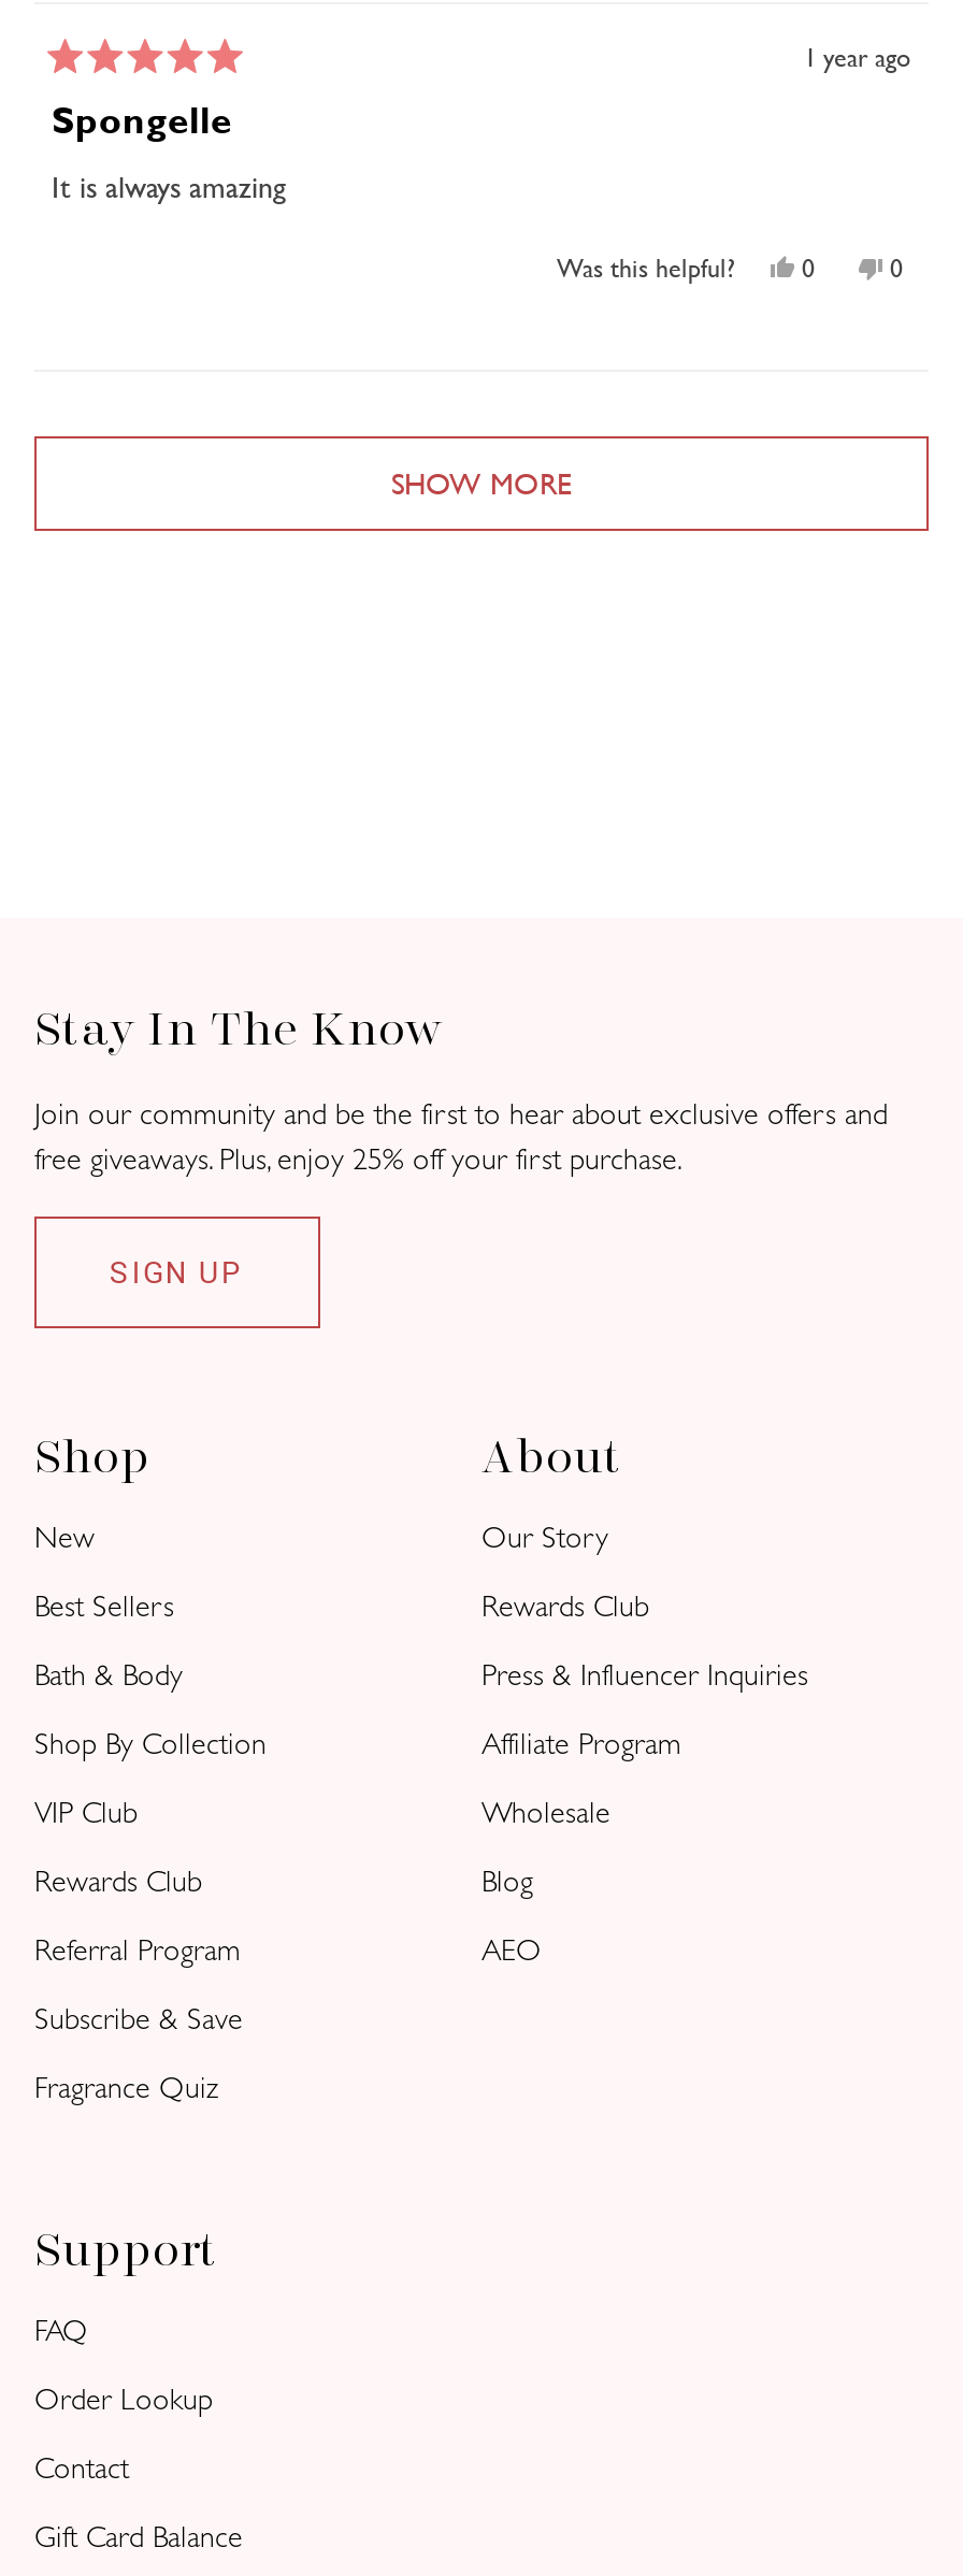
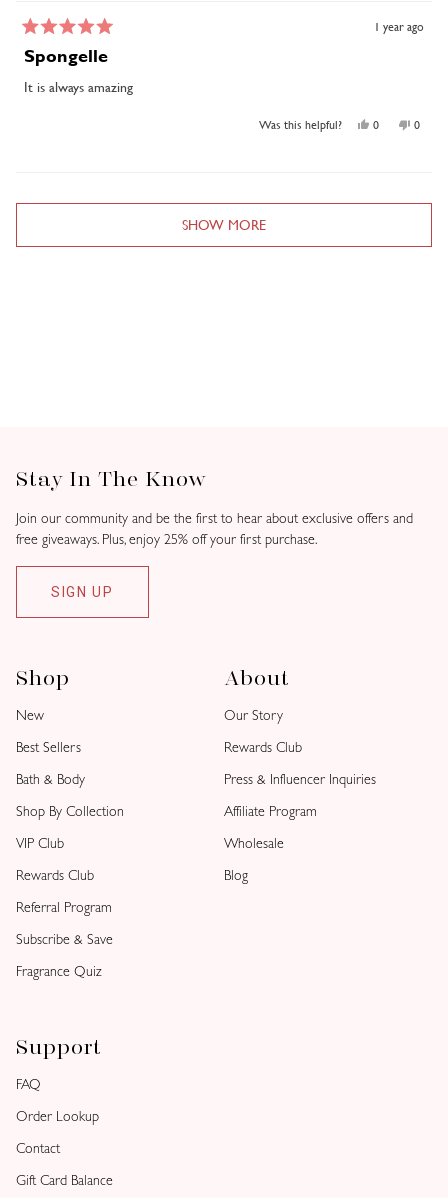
[482,1932,542,1969] AEO -> none

